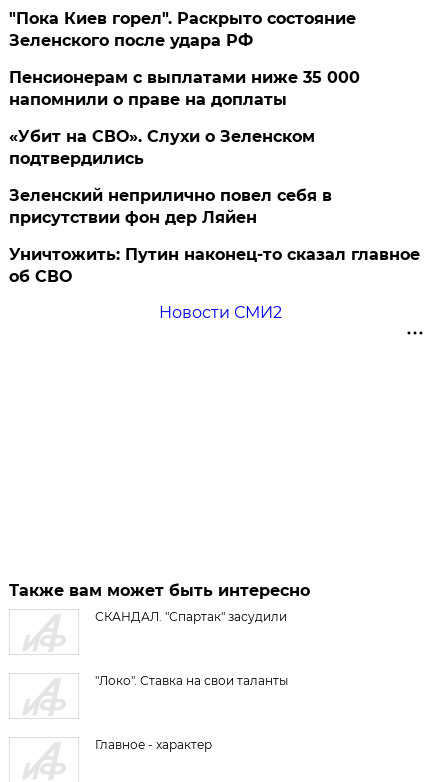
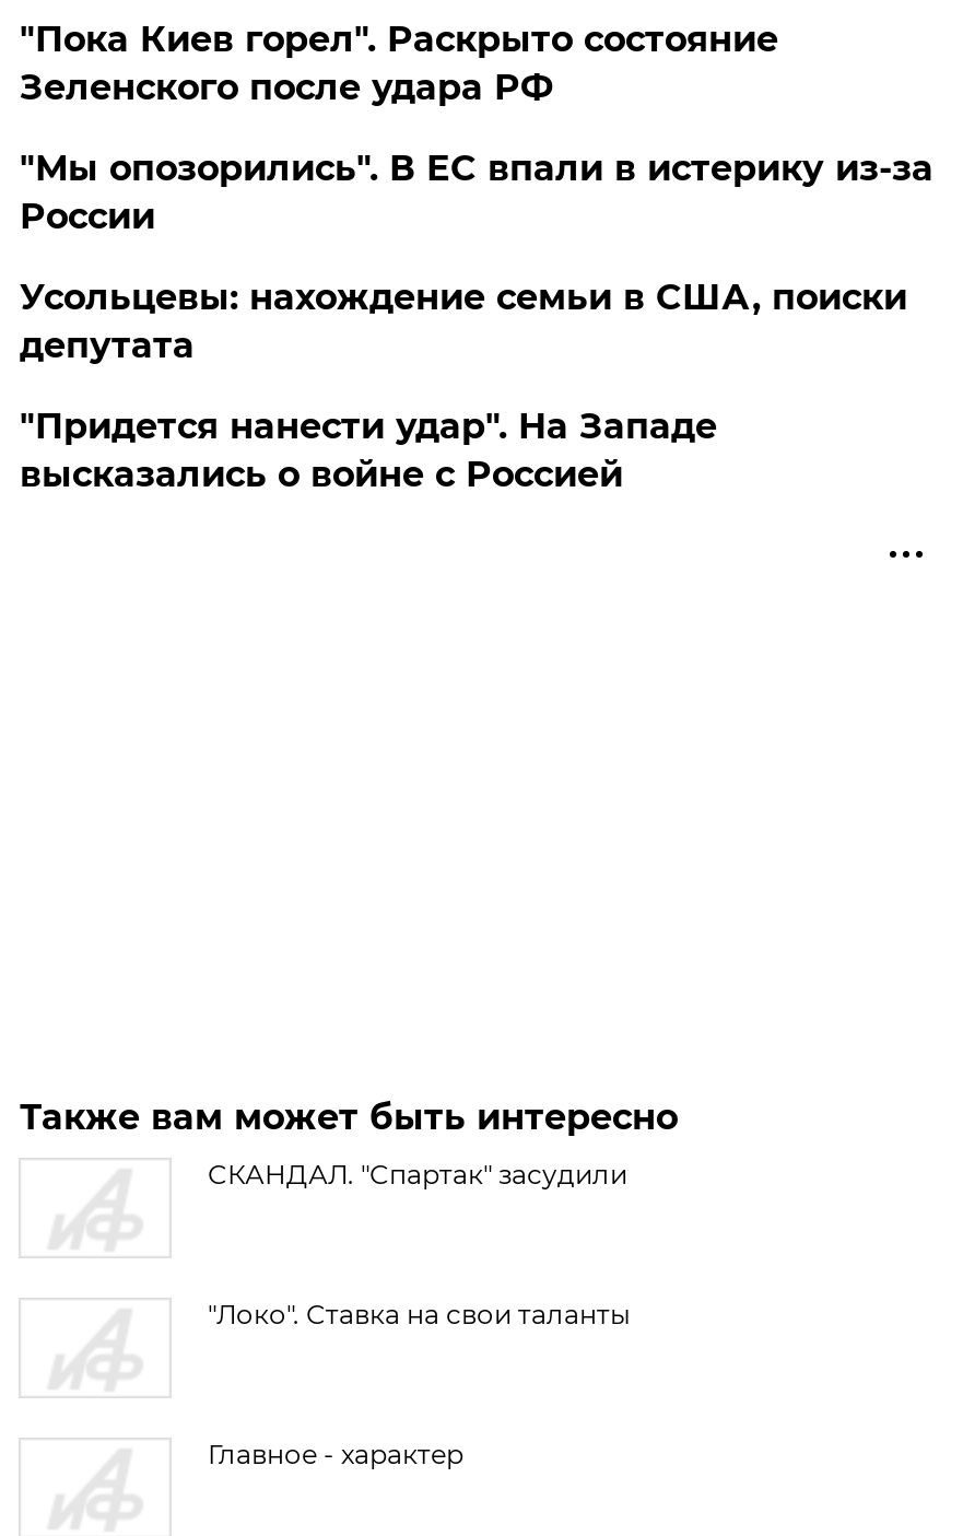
[9,68,420,322] Пенсионерам с выплатами ниже 35 000 | напомнили о праве на доплаты | «Убит на СВО». Слухи о Зеленском | подтвердились | Зеленский неприлично повел cебя в | присутствии фон дер Ляйен | Уничтожить: Путин наконец-то сказал главное | об СВО | Новости СМИ2 -> [19,148,933,495] "Мы опозорились". В ЕС впали в истерику из-за | России | Усольцевы: нахождение семьи в США, поиски | депутата | "Придется нанести удар". На Западе | высказались о войне с Россией

